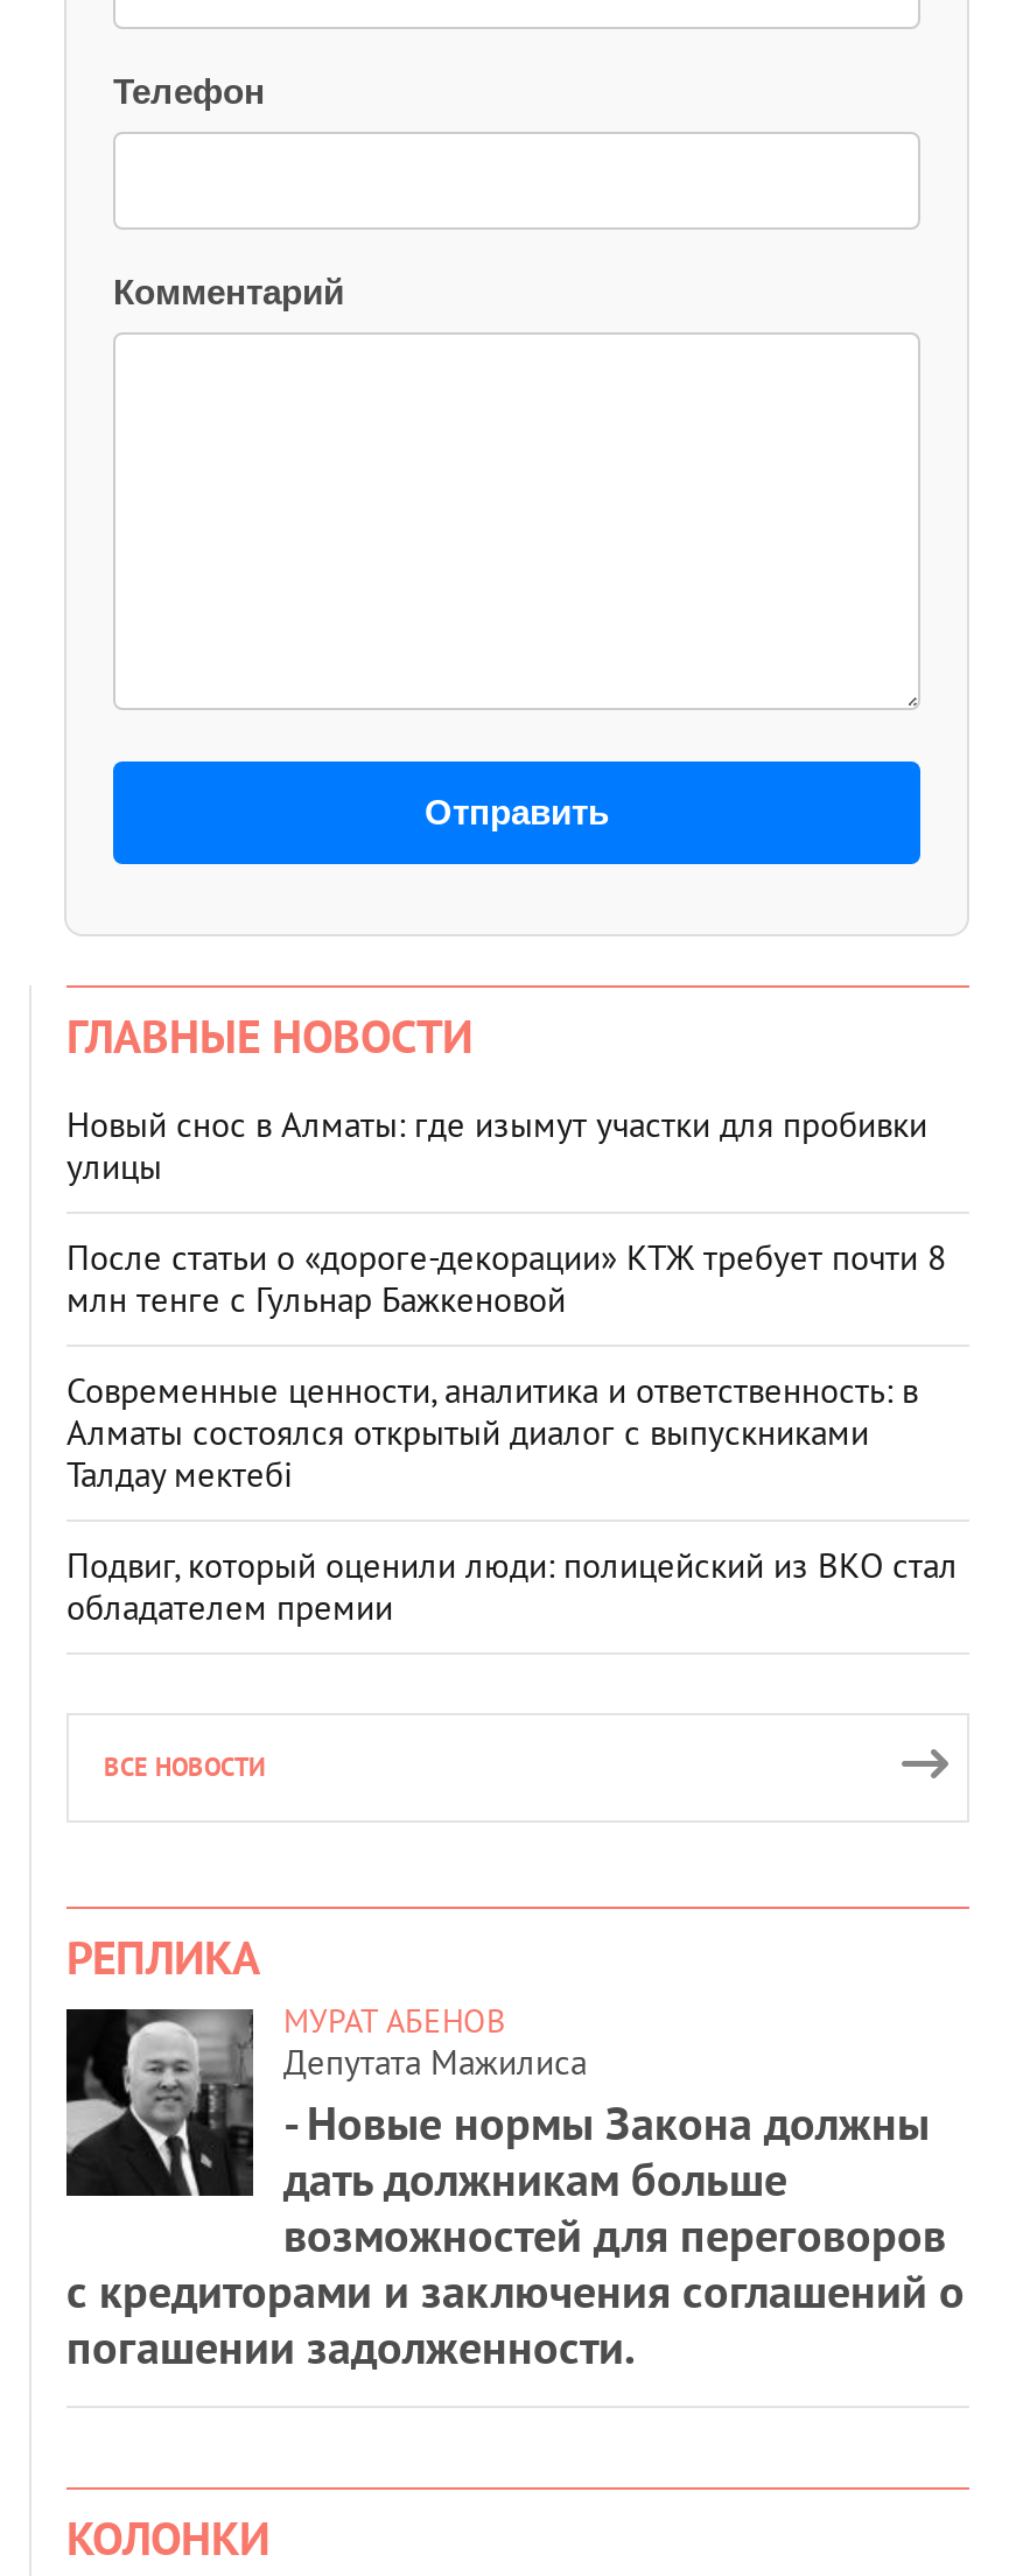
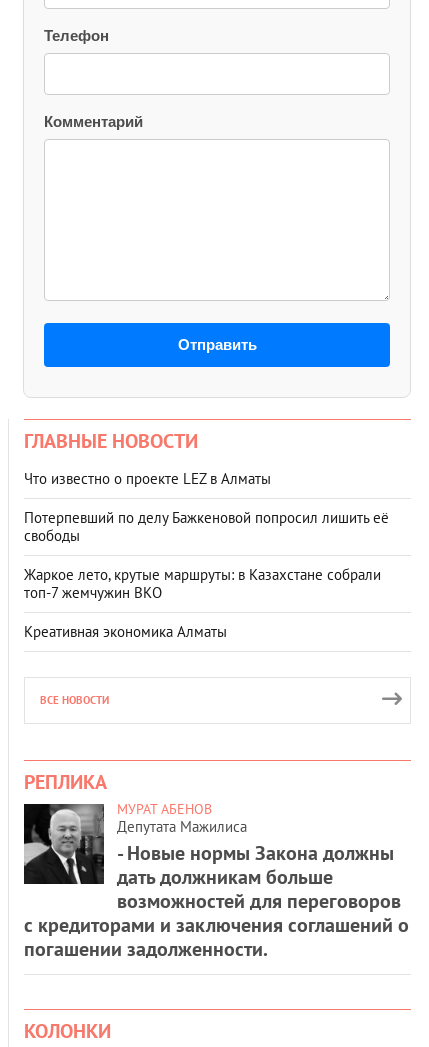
[66,1102,927,1188] Новый снос в Алматы: где изымут участки для пробивки | улицы -> [24,469,271,488] Что известно о проекте LEZ в Алматы
[66,1234,946,1321] После статьи о «дороге-декорации» КТЖ требует почти 8 | млн тенге с Гульнар Бажкеновой -> [24,508,389,545] Потерпевший по делу Бажкеновой попросил лишить её | свободы
[66,1367,918,1496] Современные ценности, аналитика и ответственность: в | Алматы состоялся открытый диалог с выпускниками | Талдау мектебі -> [24,565,381,602] Жаркое лето, крутые маршруты: в Казахстане собрали | топ‑7 жемчужин ВКО
[66,1542,958,1629] Подвиг, который оценили люди: полицейский из ВКО стал | обладателем премии -> [24,622,227,641] Креативная экономика Алматы

